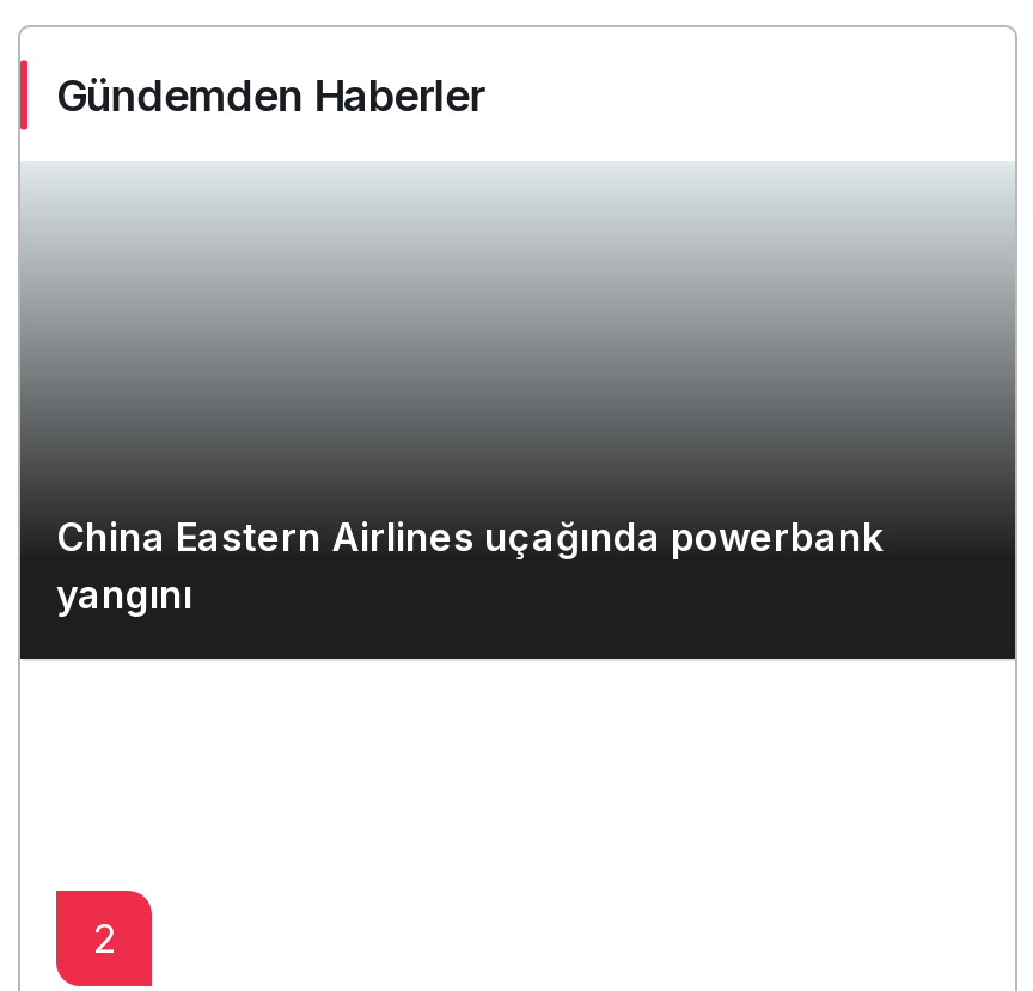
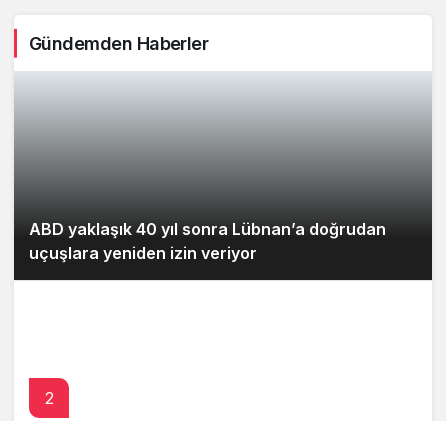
[56,512,884,618] China Eastern Airlines uçağında powerbank | yangını -> [29,219,386,263] ABD yaklaşık 40 yıl sonra Lübnan’a doğrudan | uçuşlara yeniden izin veriyor

